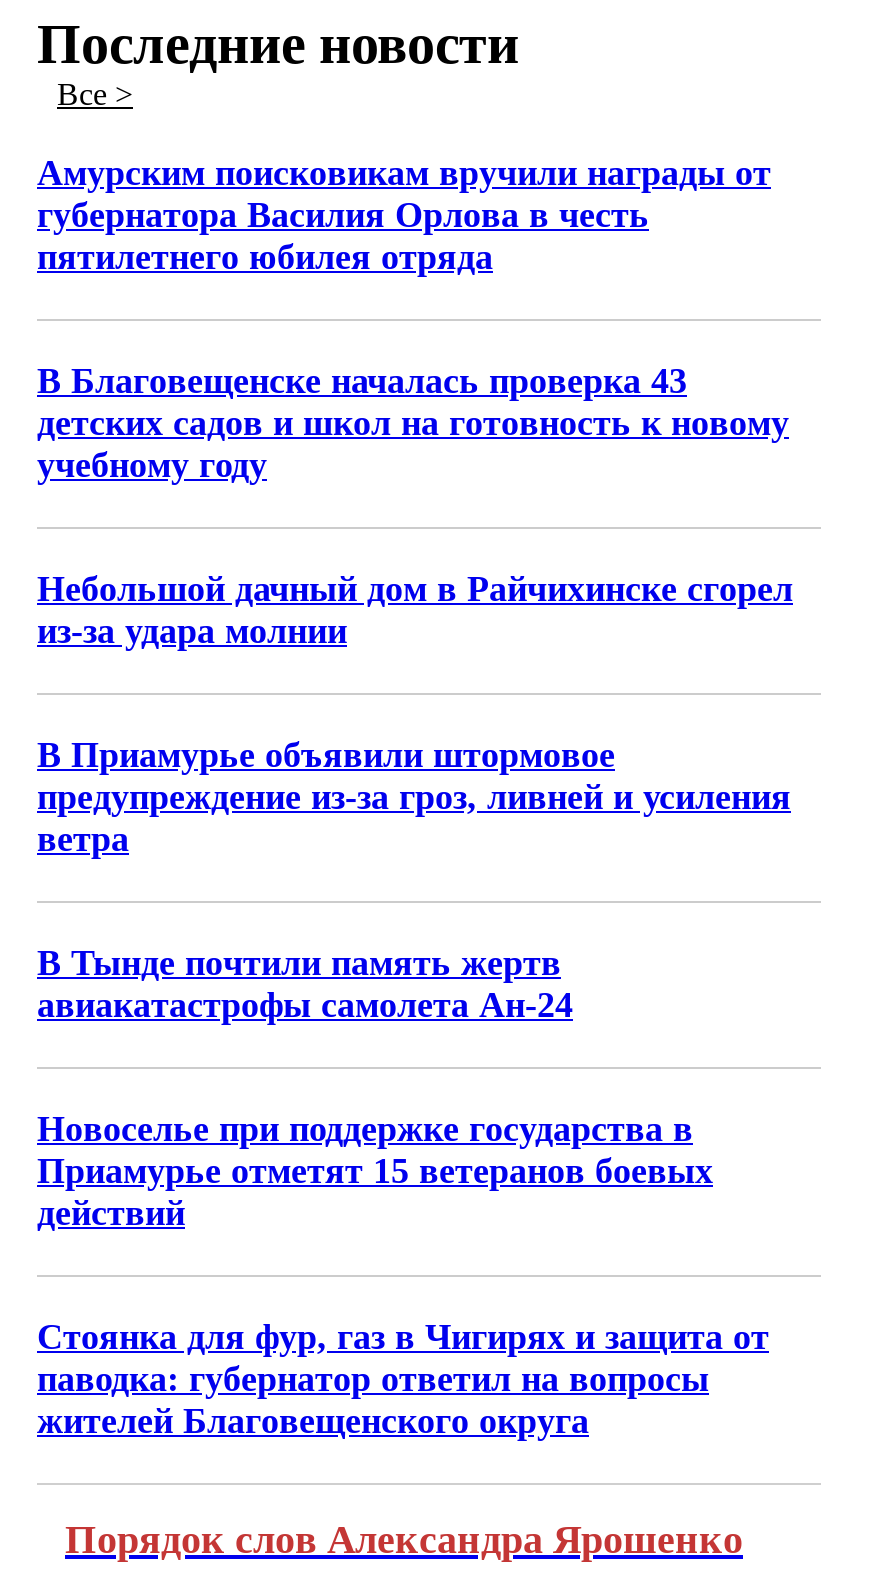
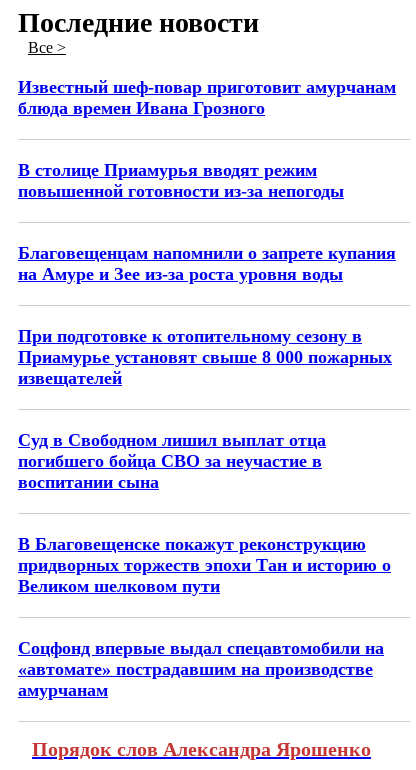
[37,154,771,278] Амурским поисковикам вручили награды от | губернатора Василия Орлова в честь | пятилетнего юбилея отряда -> [18,77,396,118] Известный шеф-повар приготовит амурчанам | блюда времен Ивана Грозного
[37,362,789,486] В Благовещенске началась проверка 43 | детских садов и школ на готовность к новому | учебному году -> [18,160,344,201] В столице Приамурья вводят режим | повышенной готовности из-за непогоды
[37,570,793,652] Небольшой дачный дом в Райчихинске сгорел | из-за удара молнии -> [18,243,396,284] Благовещенцам напомнили о запрете купания | на Амуре и Зее из-за роста уровня воды
[37,736,791,860] В Приамурье объявили штормовое | предупреждение из-за гроз, ливней и усиления | ветра -> [18,326,392,388] При подготовке к отопительному сезону в | Приамурье установят свыше 8 000 пожарных | извещателей
[37,944,573,1026] В Тынде почтили память жертв | авиакатастрофы самолета Ан-24 -> [18,430,326,492] Суд в Свободном лишил выплат отца | погибшего бойца СВО за неучастие в | воспитании сына
[37,1110,713,1234] Новоселье при поддержке государства в | Приамурье отметят 15 ветеранов боевых | действий -> [18,534,391,596] В Благовещенске покажут реконструкцию | придворных торжеств эпохи Тан и историю о | Великом шелковом пути
[37,1318,769,1442] Стоянка для фур, газ в Чигирях и защита от | паводка: губернатор ответил на вопросы | жителей Благовещенского округа -> [18,638,384,700] Соцфонд впервые выдал спецавтомобили на | «автомате» пострадавшим на производстве | амурчанам

